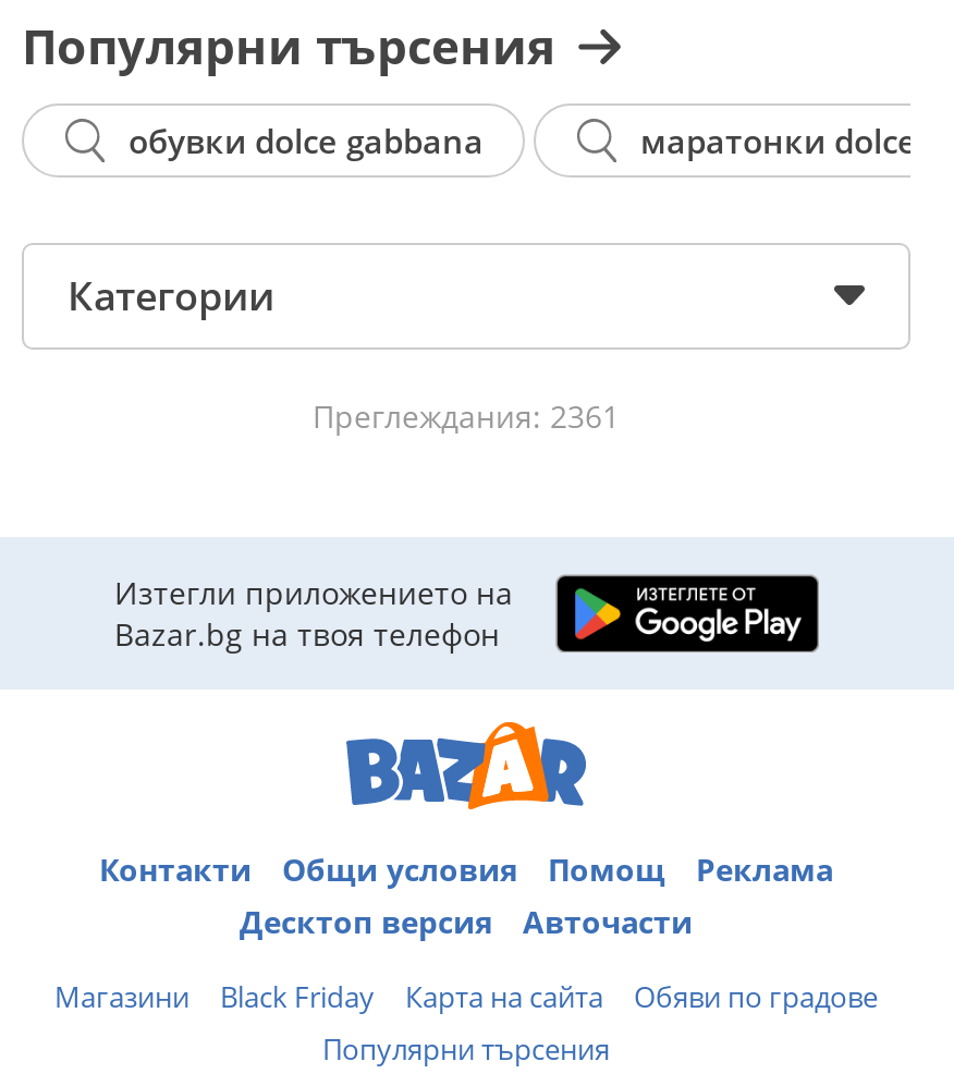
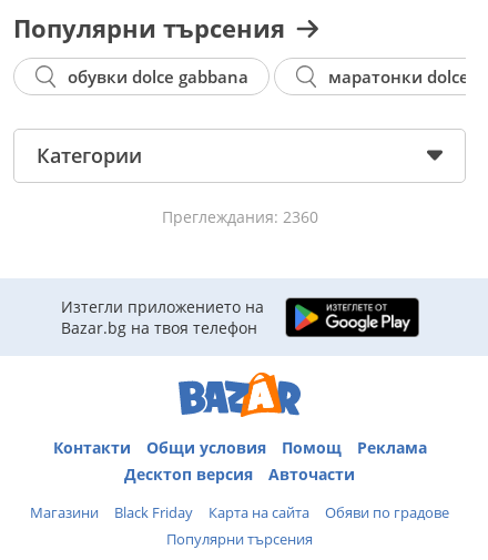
[313,395,620,437] Преглеждания: 2361 -> [161,206,318,227] Преглеждания: 2360

